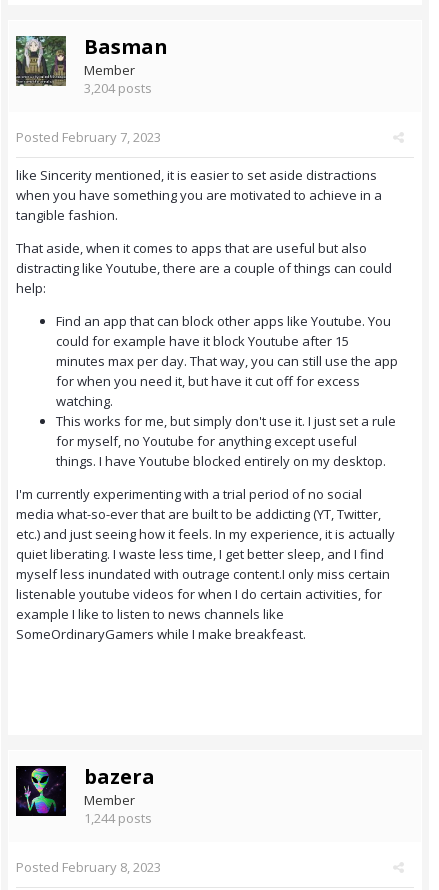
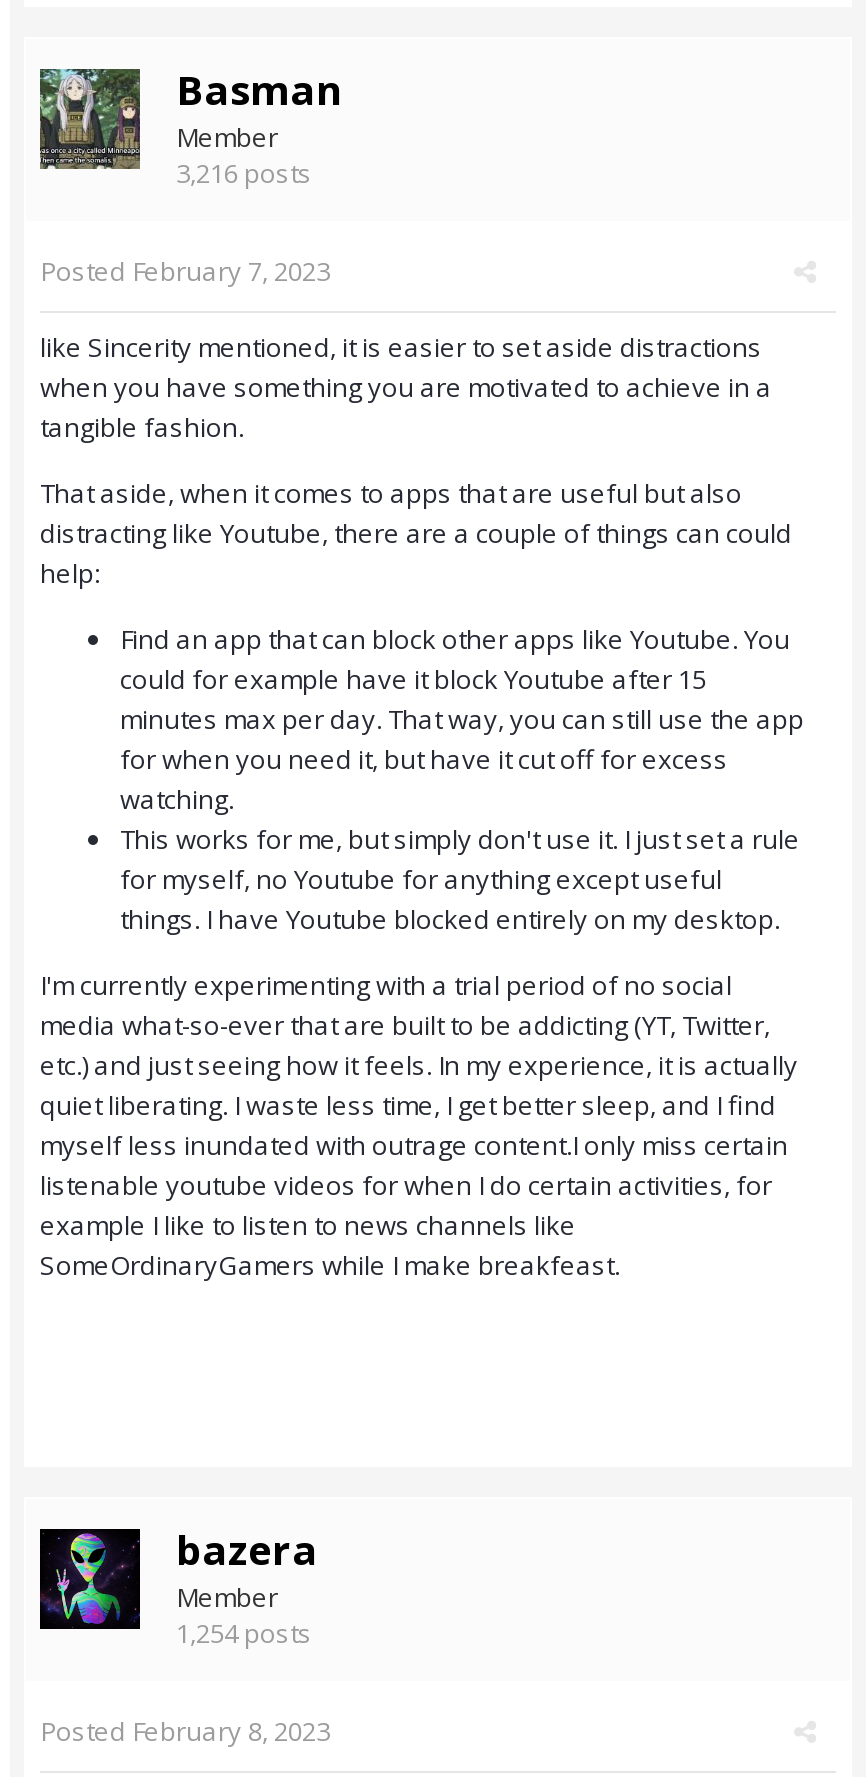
[84,79,152,97] 3,204 posts -> [176,155,312,191] 3,216 posts
[84,809,152,827] 1,244 posts -> [176,1615,312,1651] 1,254 posts

